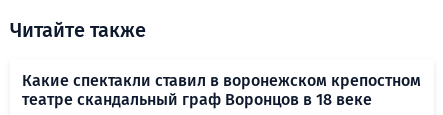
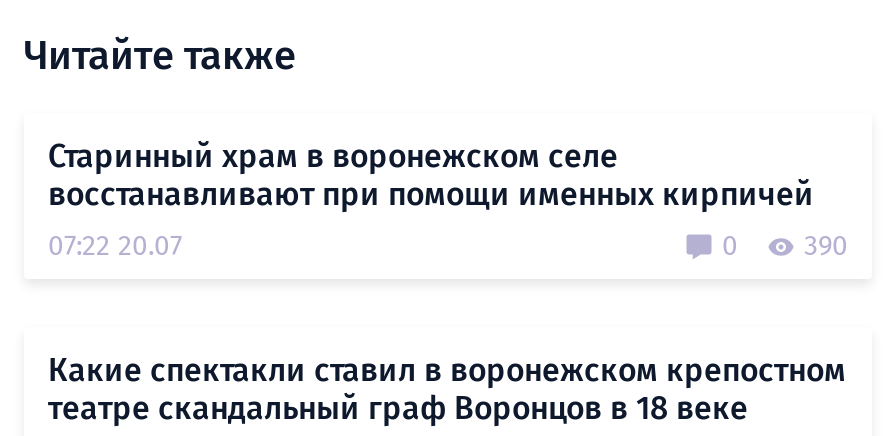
none -> [48,138,848,264] Старинный храм в воронежском селе | восстанавливают при помощи именных кирпичей | 07:22 20.07 | 0 | 390

